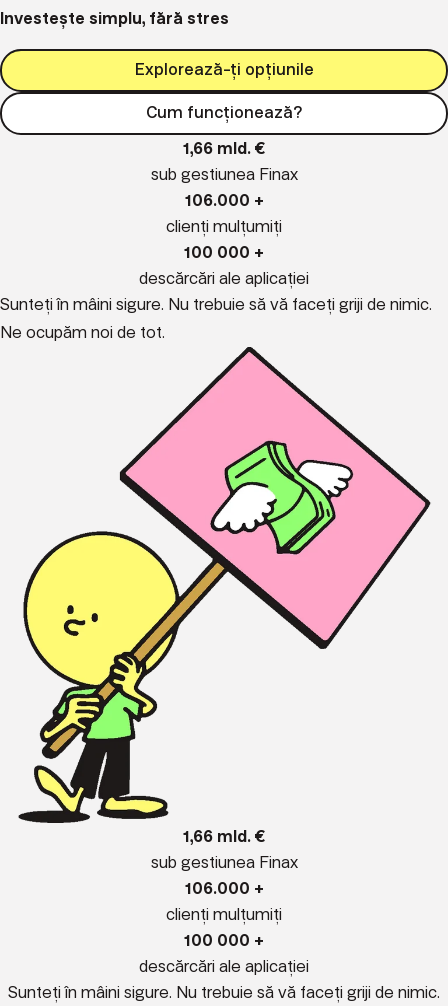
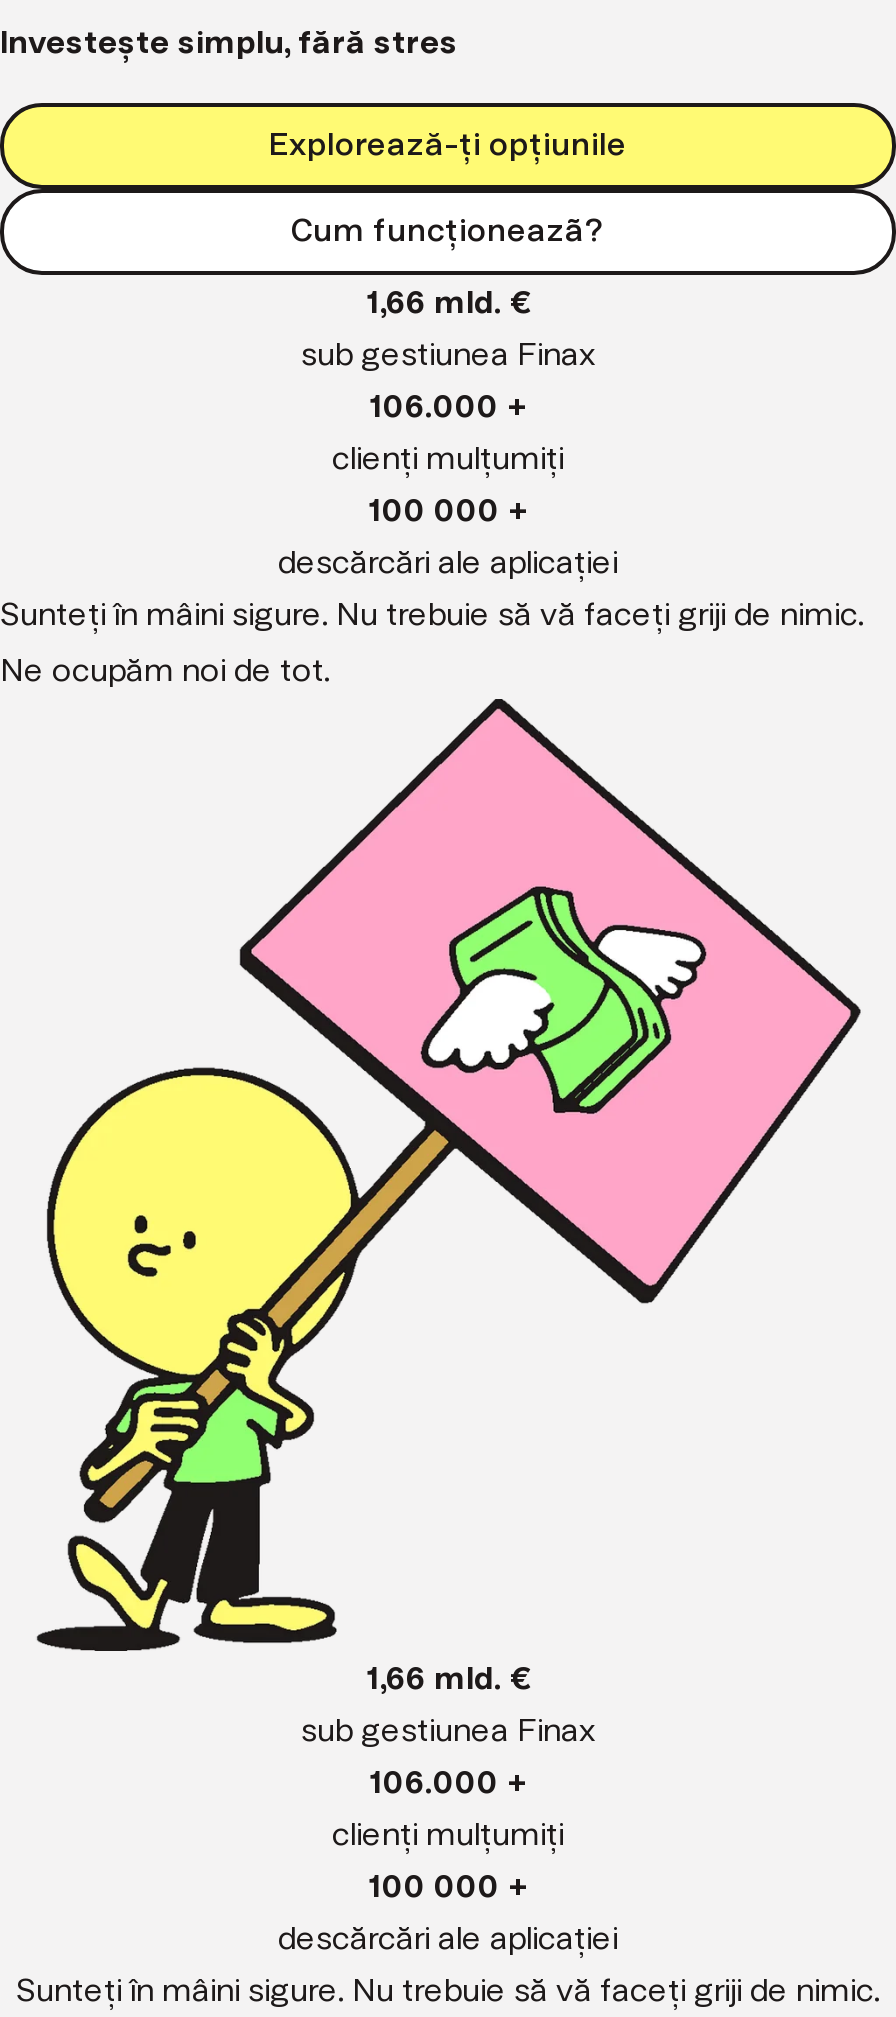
[145,103,302,122] Cum funcționează? -> [291,211,605,249] Cum funcționeazã?

